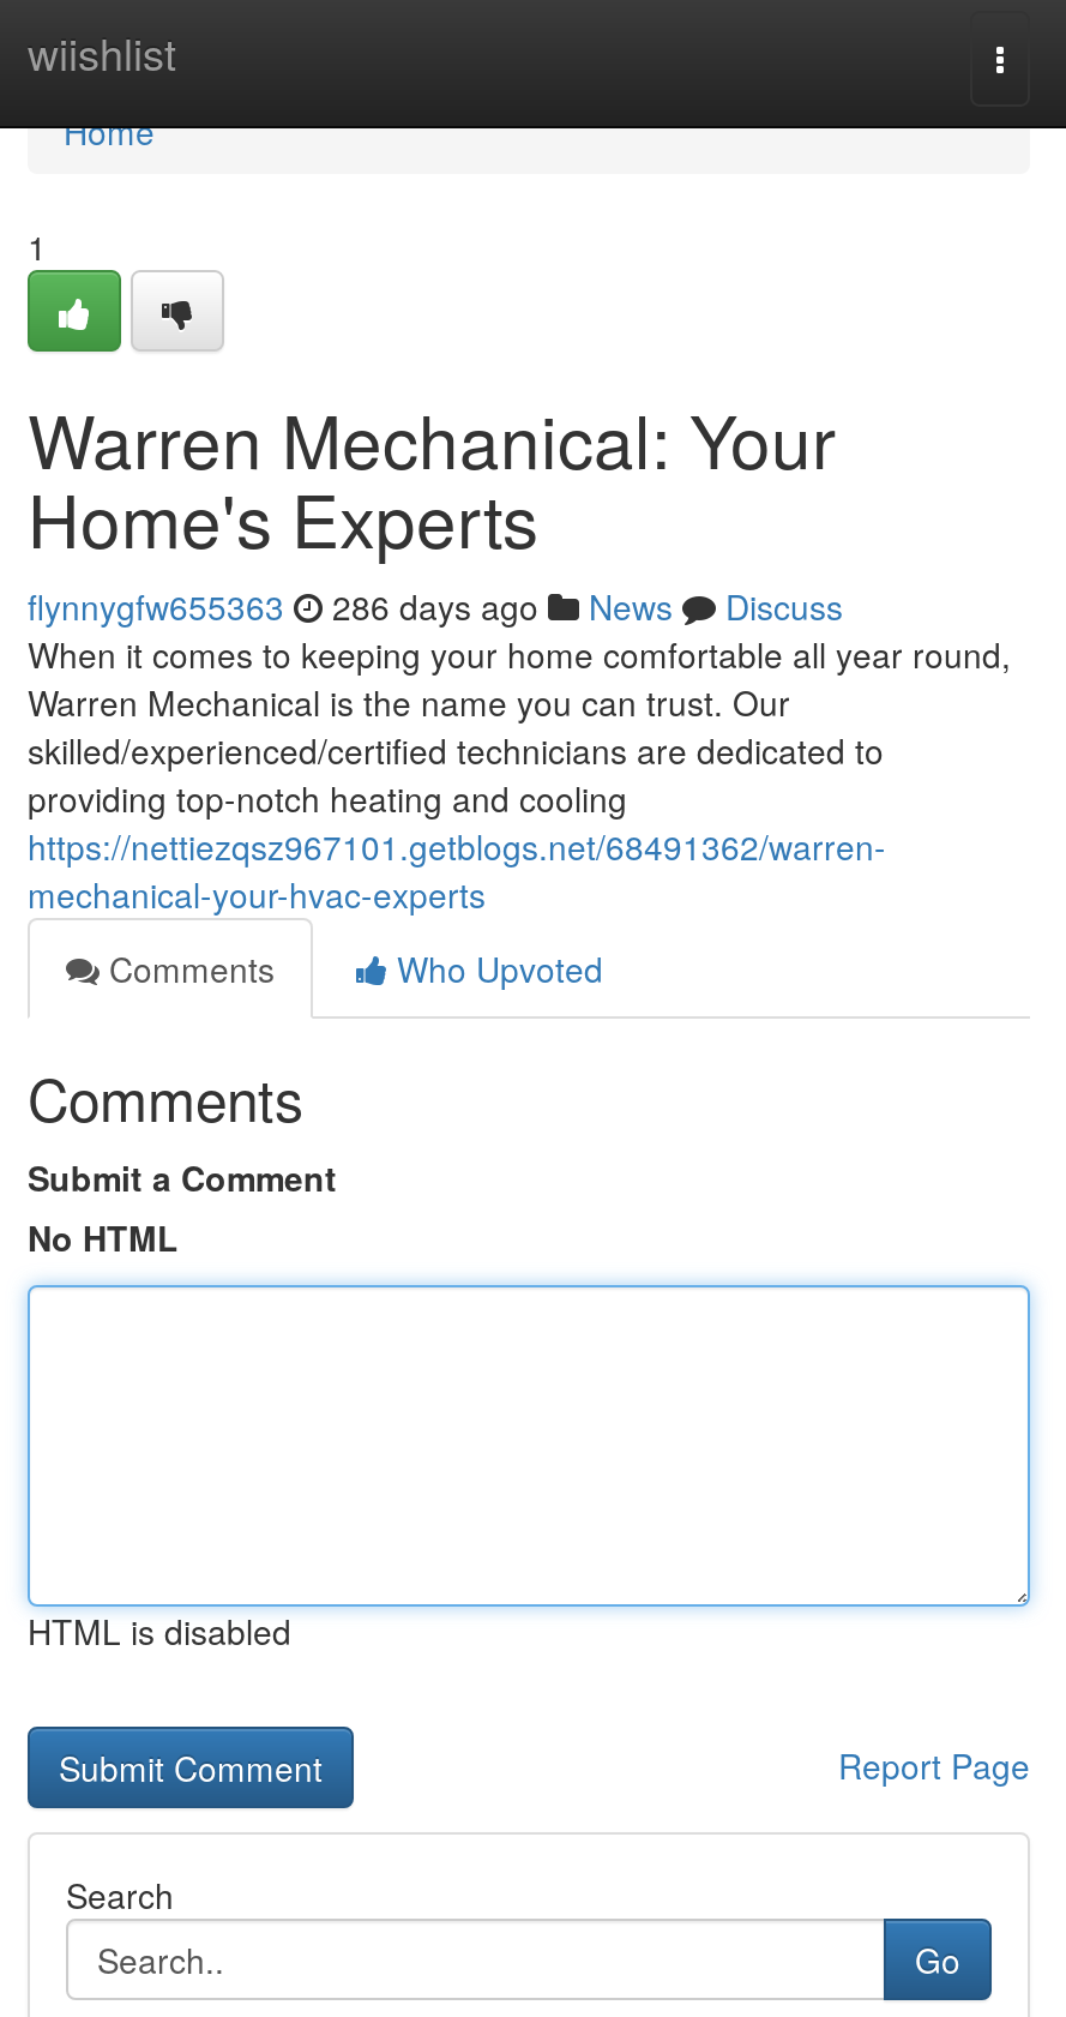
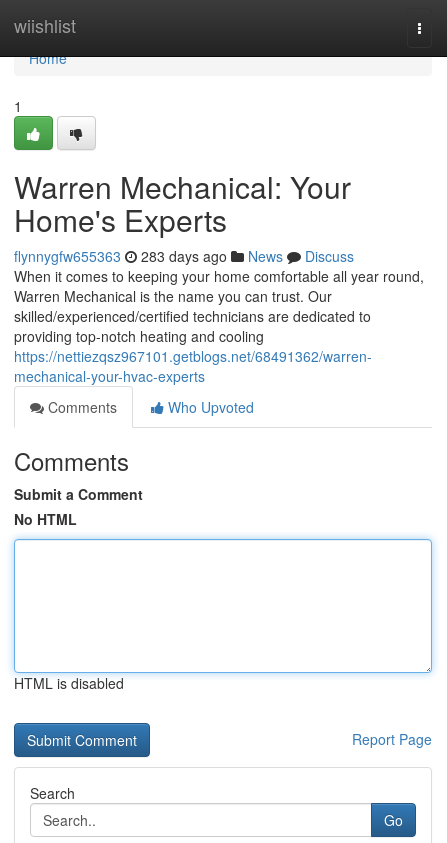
[28,582,843,630] flynnygfw655363 286 days ago News Discuss -> [14,246,354,266] flynnygfw655363 283 days ago News Discuss

